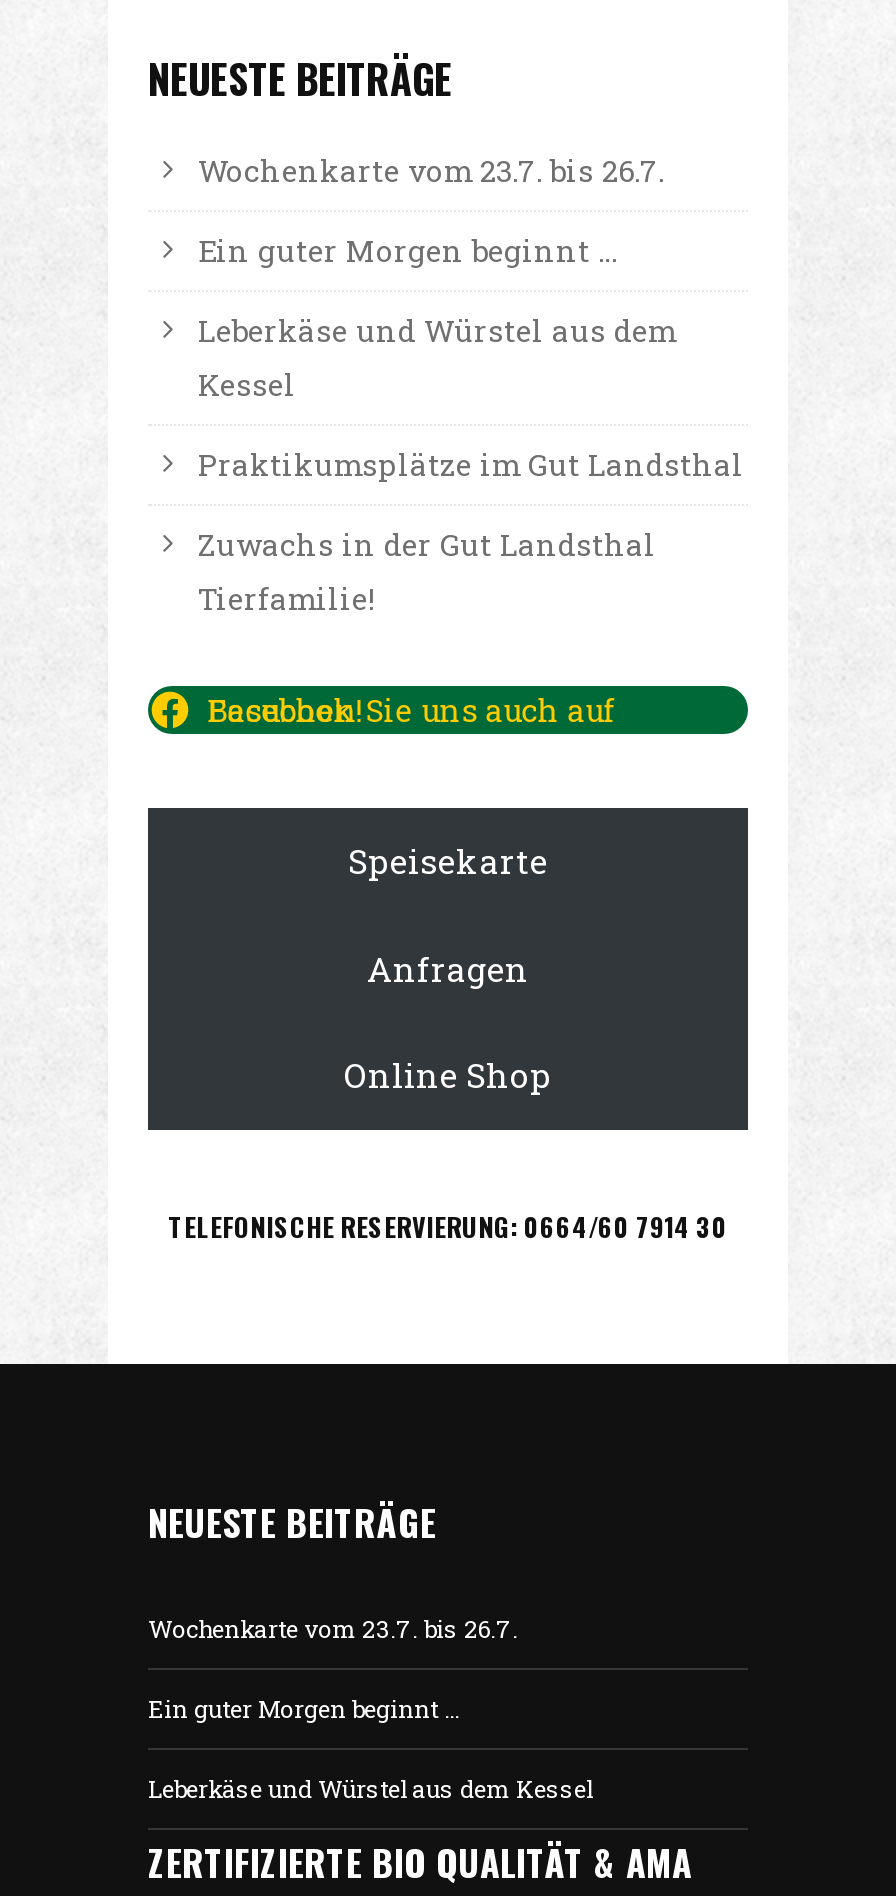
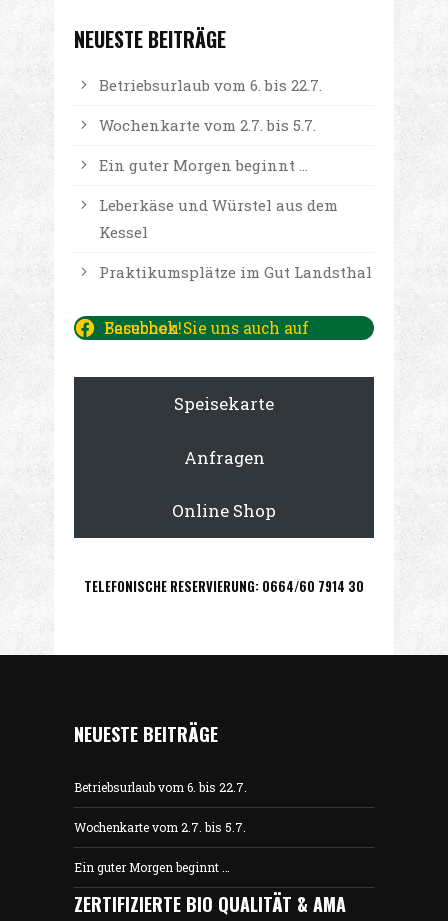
[198,150,664,190] Wochenkarte vom 23.7. bis 26.7. -> [99,75,322,135] Betriebsurlaub vom 6. bis 22.7. | Wochenkarte vom 2.7. bis 5.7.
moved [198,230,744,484] -> [99,155,372,282]: Ein guter Morgen beginnt … | Leberkäse und Würstel aus dem | Kessel | Praktikumsplätze im Gut Landsthal
[198,524,656,618] Zuwachs in der Gut Landsthal | Tierfamilie! -> none
[148,1611,518,1643] Wochenkarte vom 23.7. bis 26.7. -> [74,779,247,835] Betriebsurlaub vom 6. bis 22.7. | Wochenkarte vom 2.7. bis 5.7.
[148,1771,592,1803] Leberkäse und Würstel aus dem Kessel -> none

